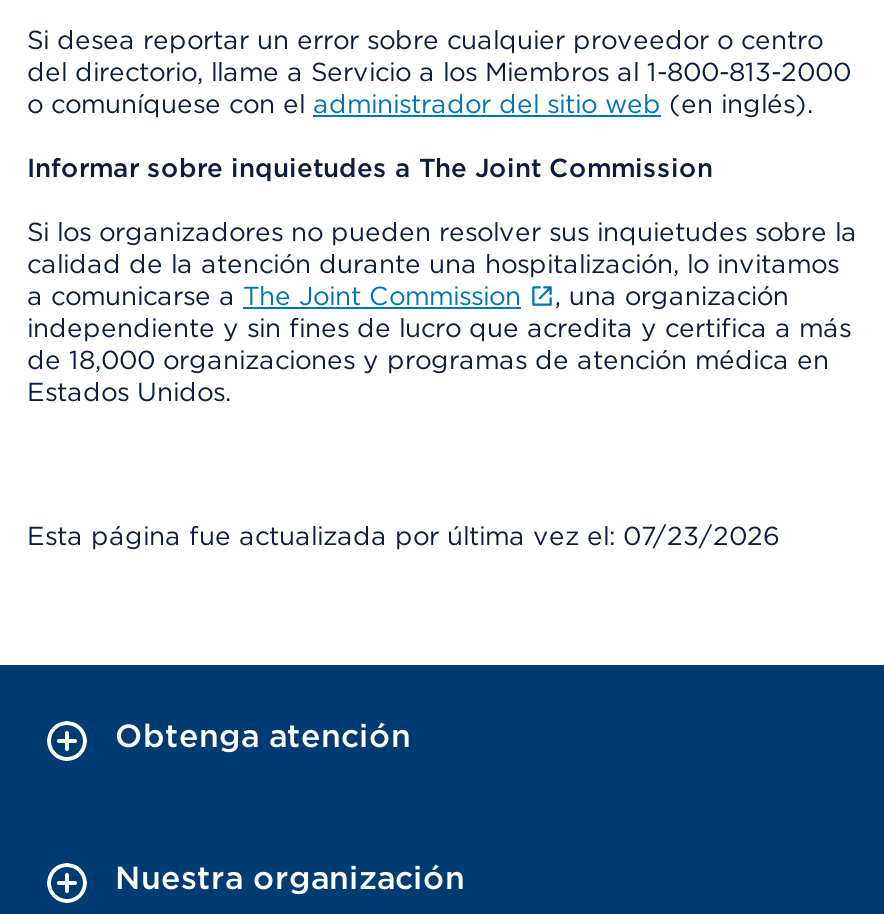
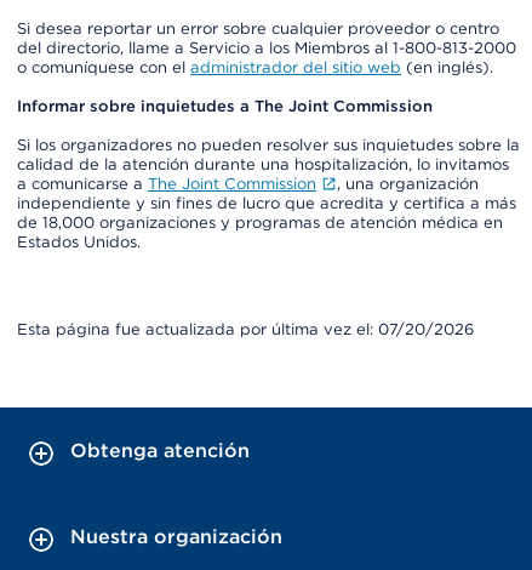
[27,521,779,551] Esta página fue actualizada por última vez el: 07/23/2026 -> [17,320,474,338] Esta página fue actualizada por última vez el: 07/20/2026

